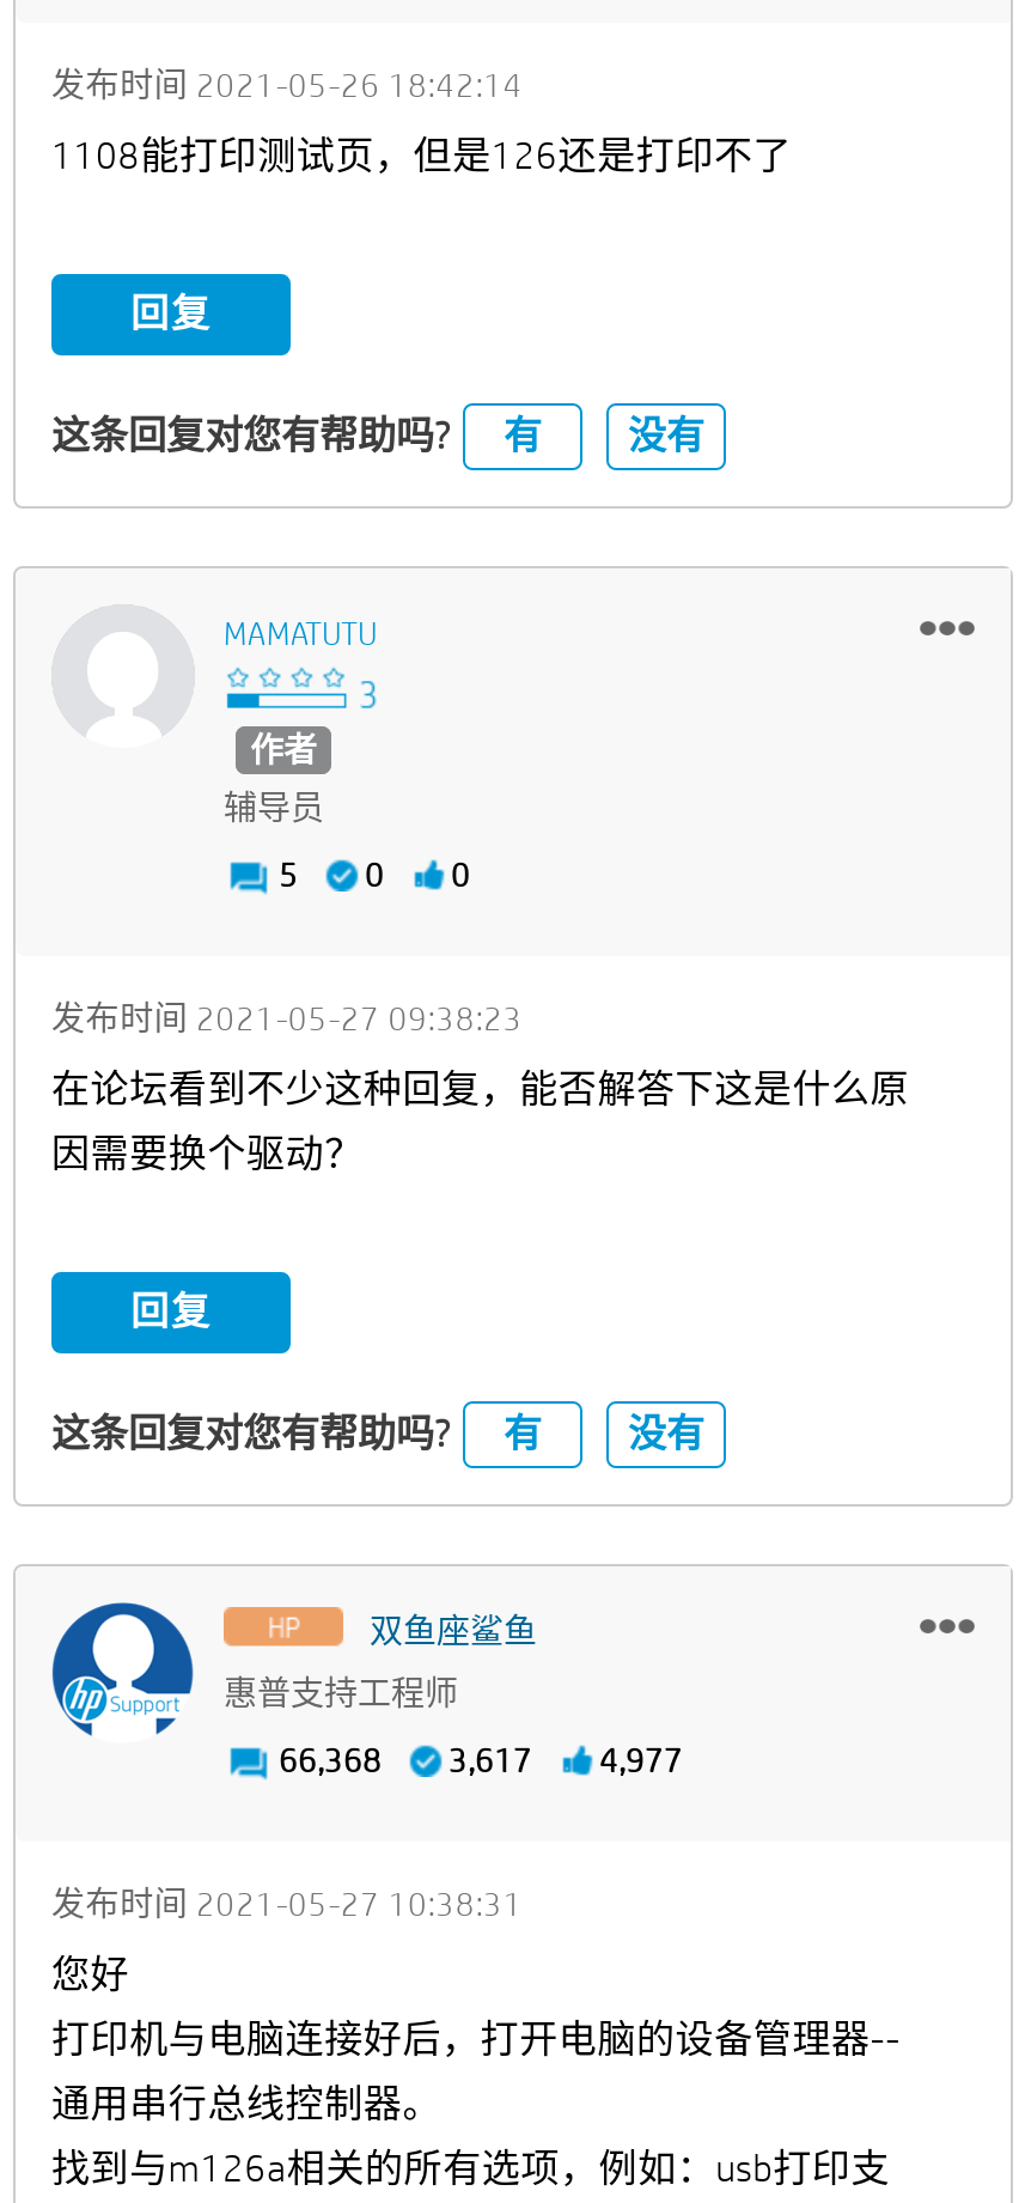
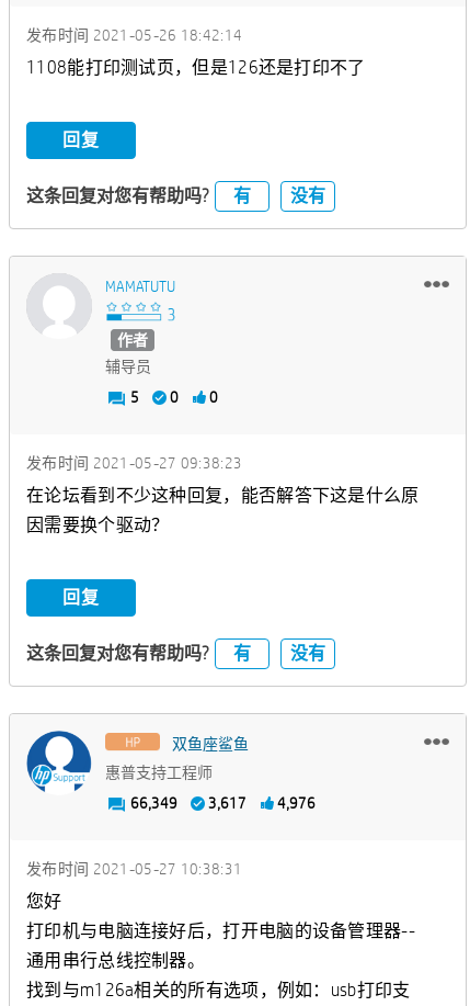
[279,1739,389,1783] 66,368 -> [130,794,181,813] 66,349
[599,1739,683,1783] 4,977 -> [277,794,316,813] 4,976

